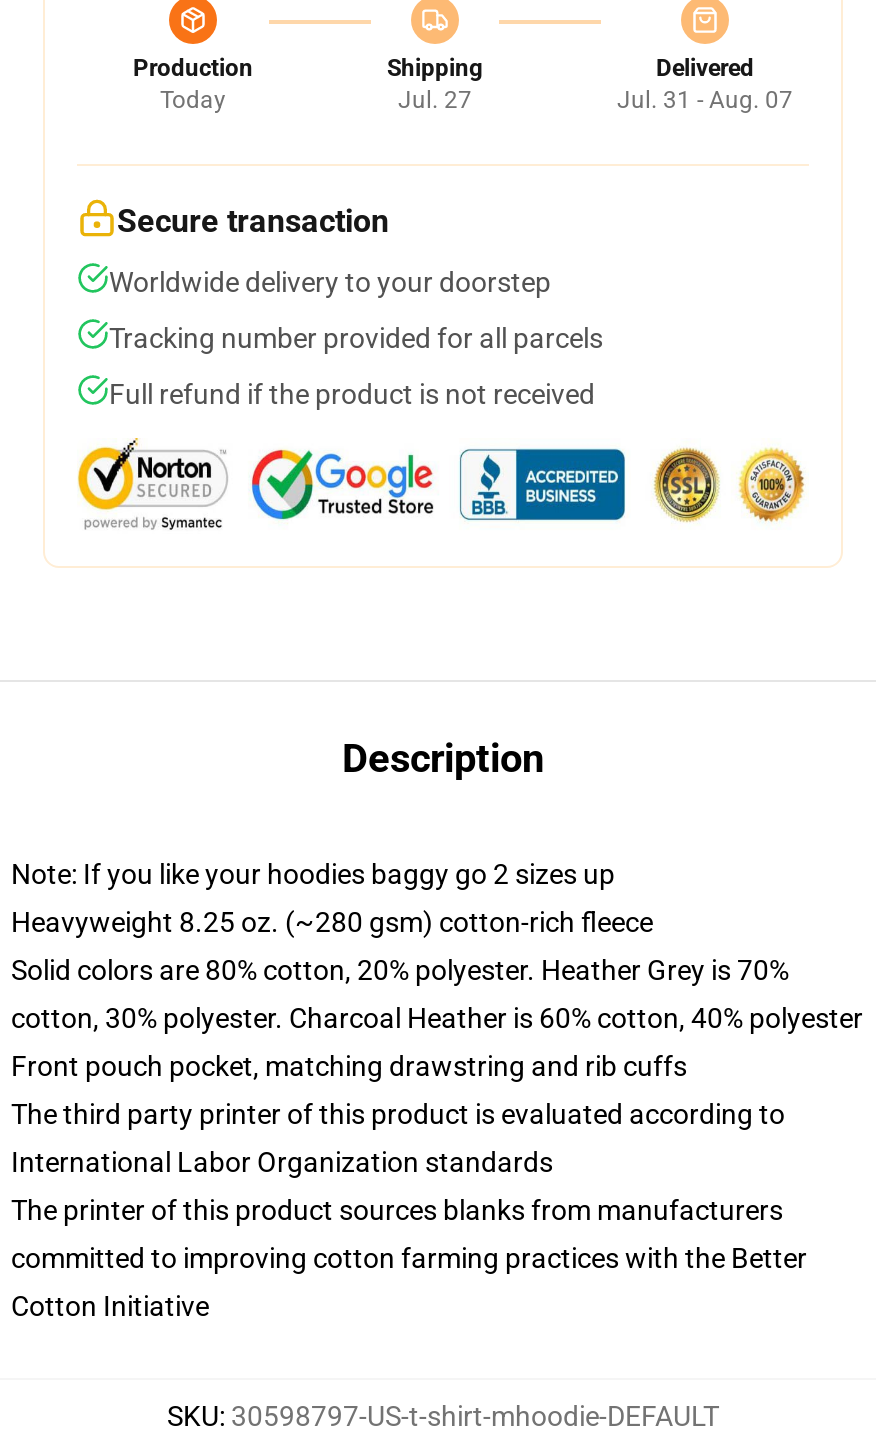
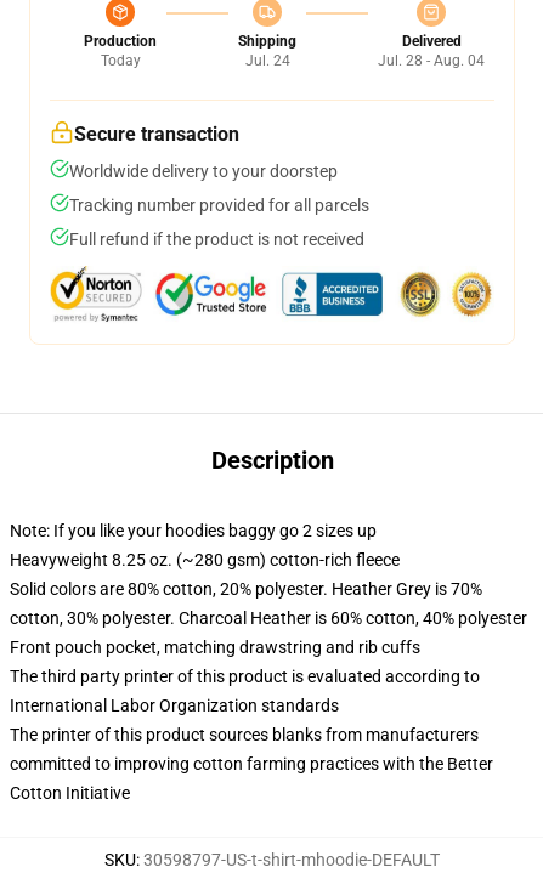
[398,86,472,114] Jul. 27 -> [245,52,290,69] Jul. 24
[617,86,793,114] Jul. 31 - Aug. 07 -> [378,52,485,69] Jul. 28 - Aug. 04

